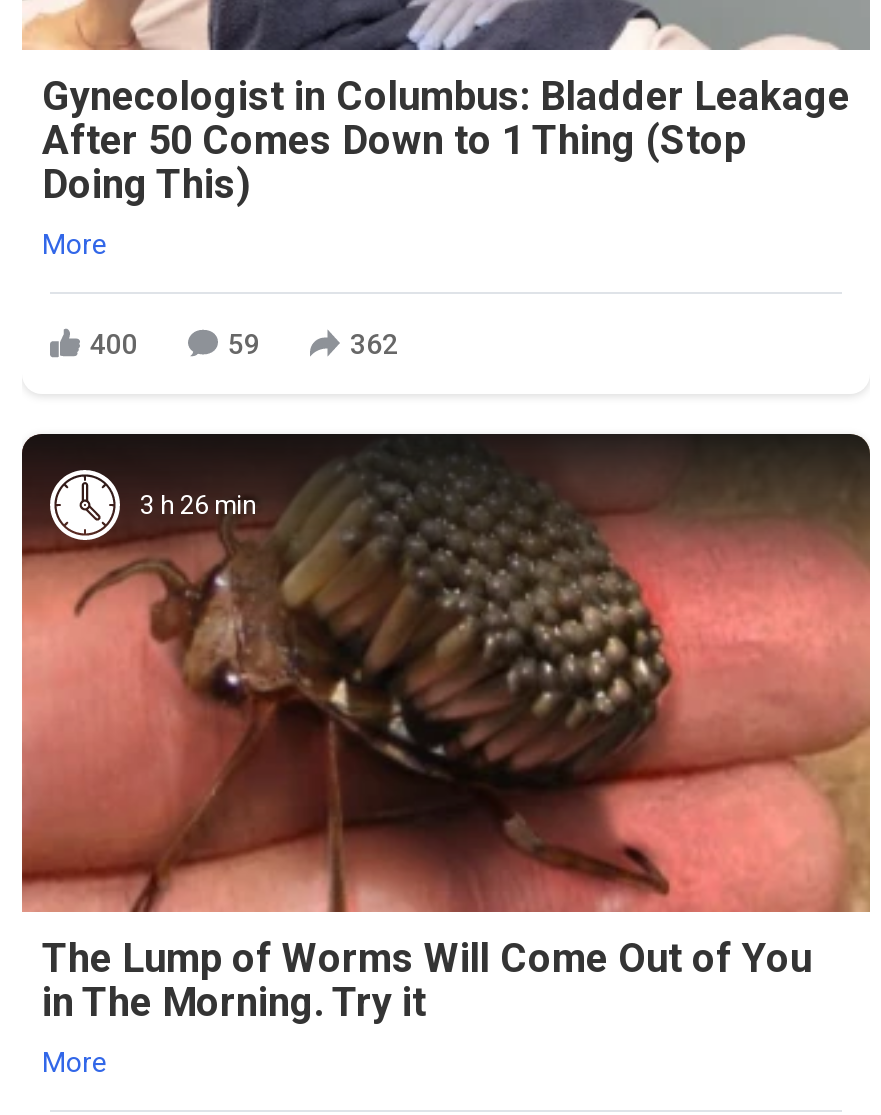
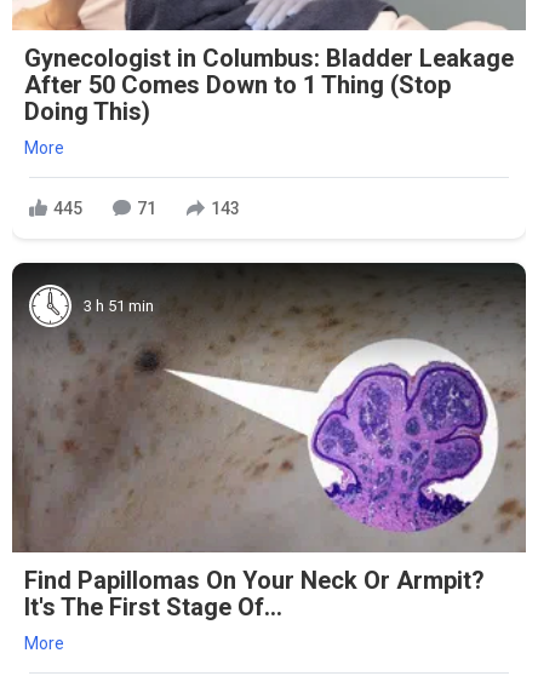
[90,328,398,360] 400 | 59 | 362 -> [53,198,240,218] 445 | 71 | 143
[20,468,870,914] [image] | 3 h 26 min -> [11,280,527,554] [image] | 3 h 51 min
[42,934,812,1026] The Lump of Worms Will Come Out of You | in The Morning. Try it -> [24,566,485,621] Find Papillomas On Your Neck Or Armpit? | It's The First Stage Of...

